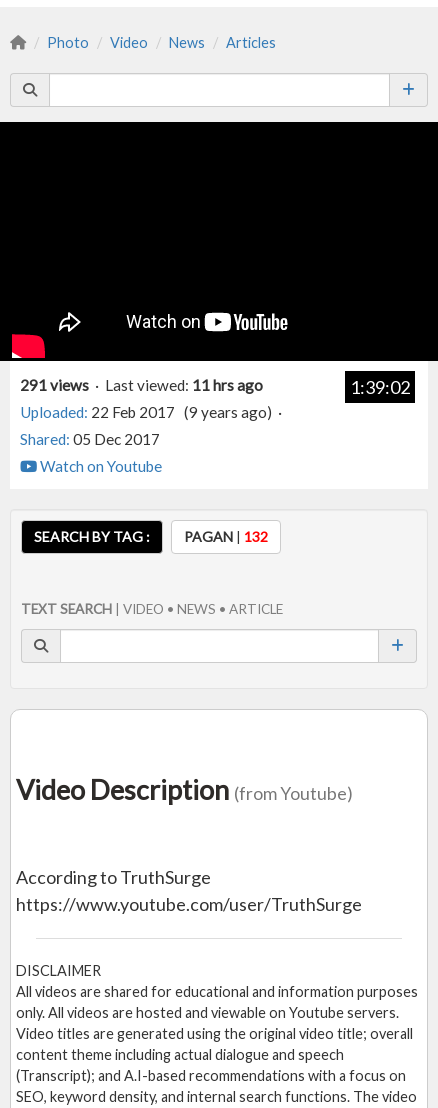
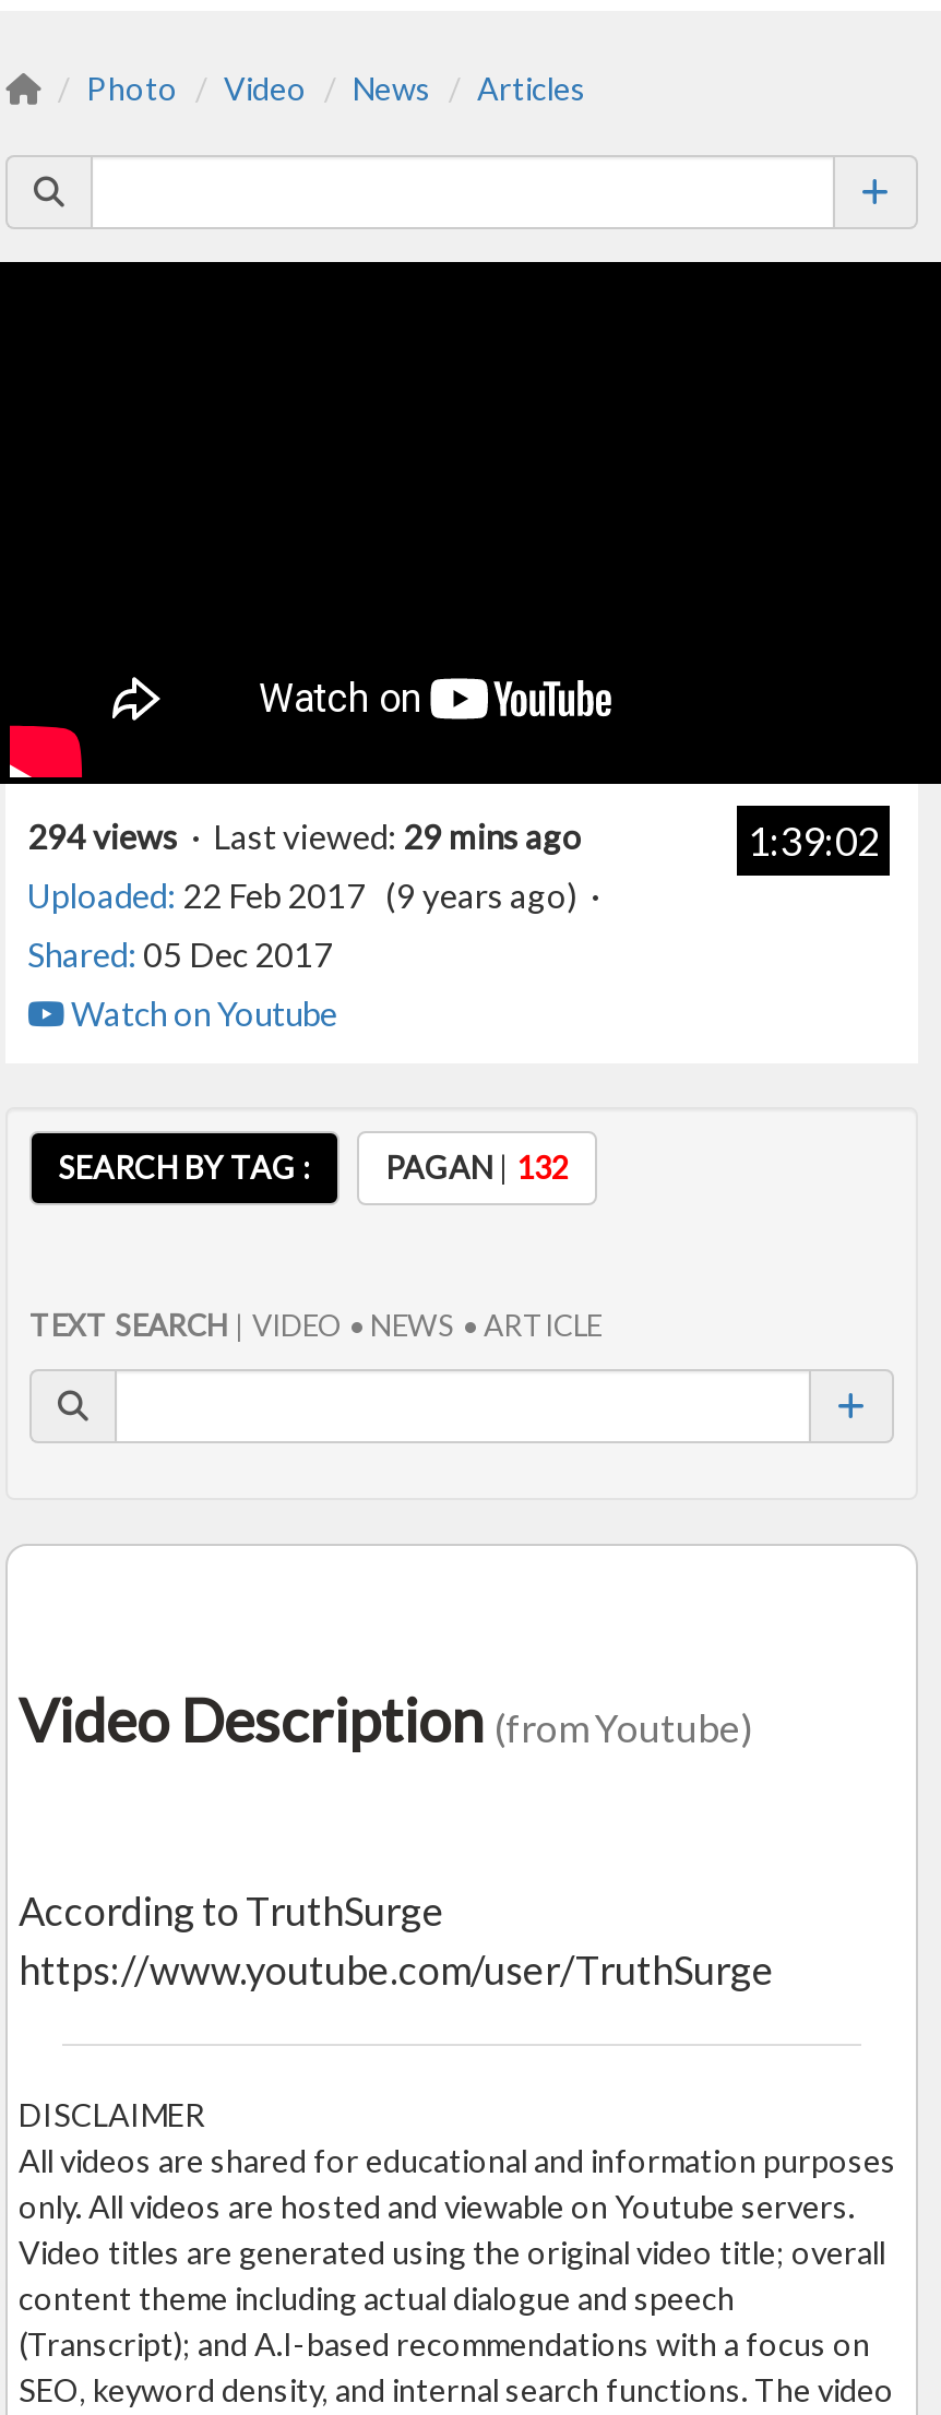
[20,376,263,394] 291 views · Last viewed: 11 hrs ago -> [27,816,582,856] 294 views · Last viewed: 29 mins ago

